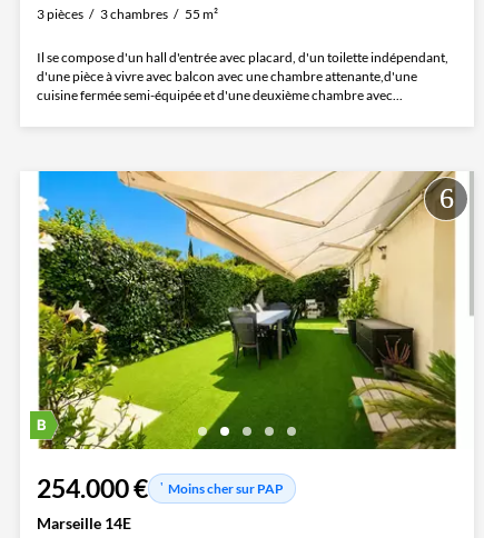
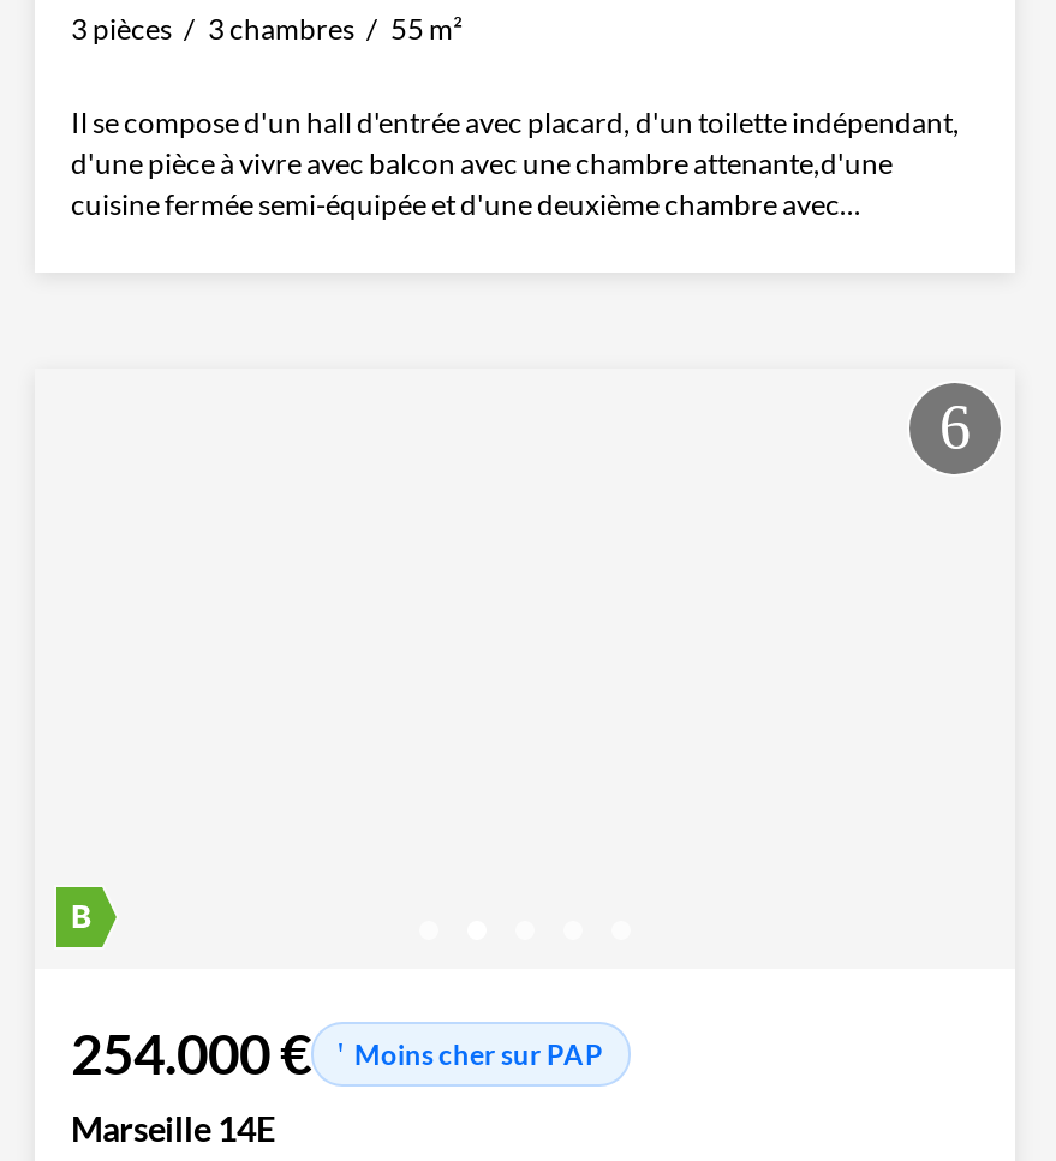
[38,170,457,450] [image] -> none

